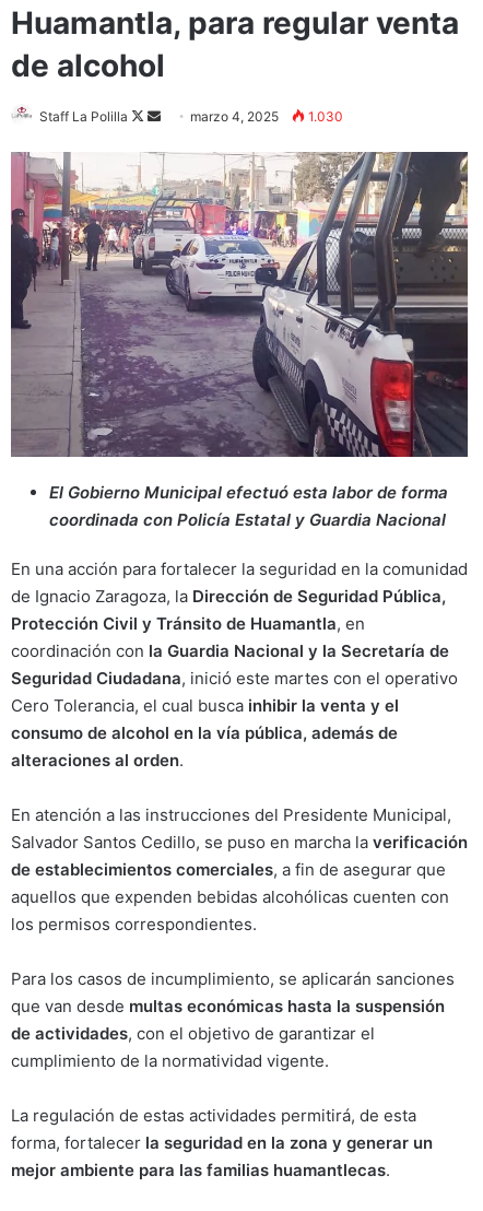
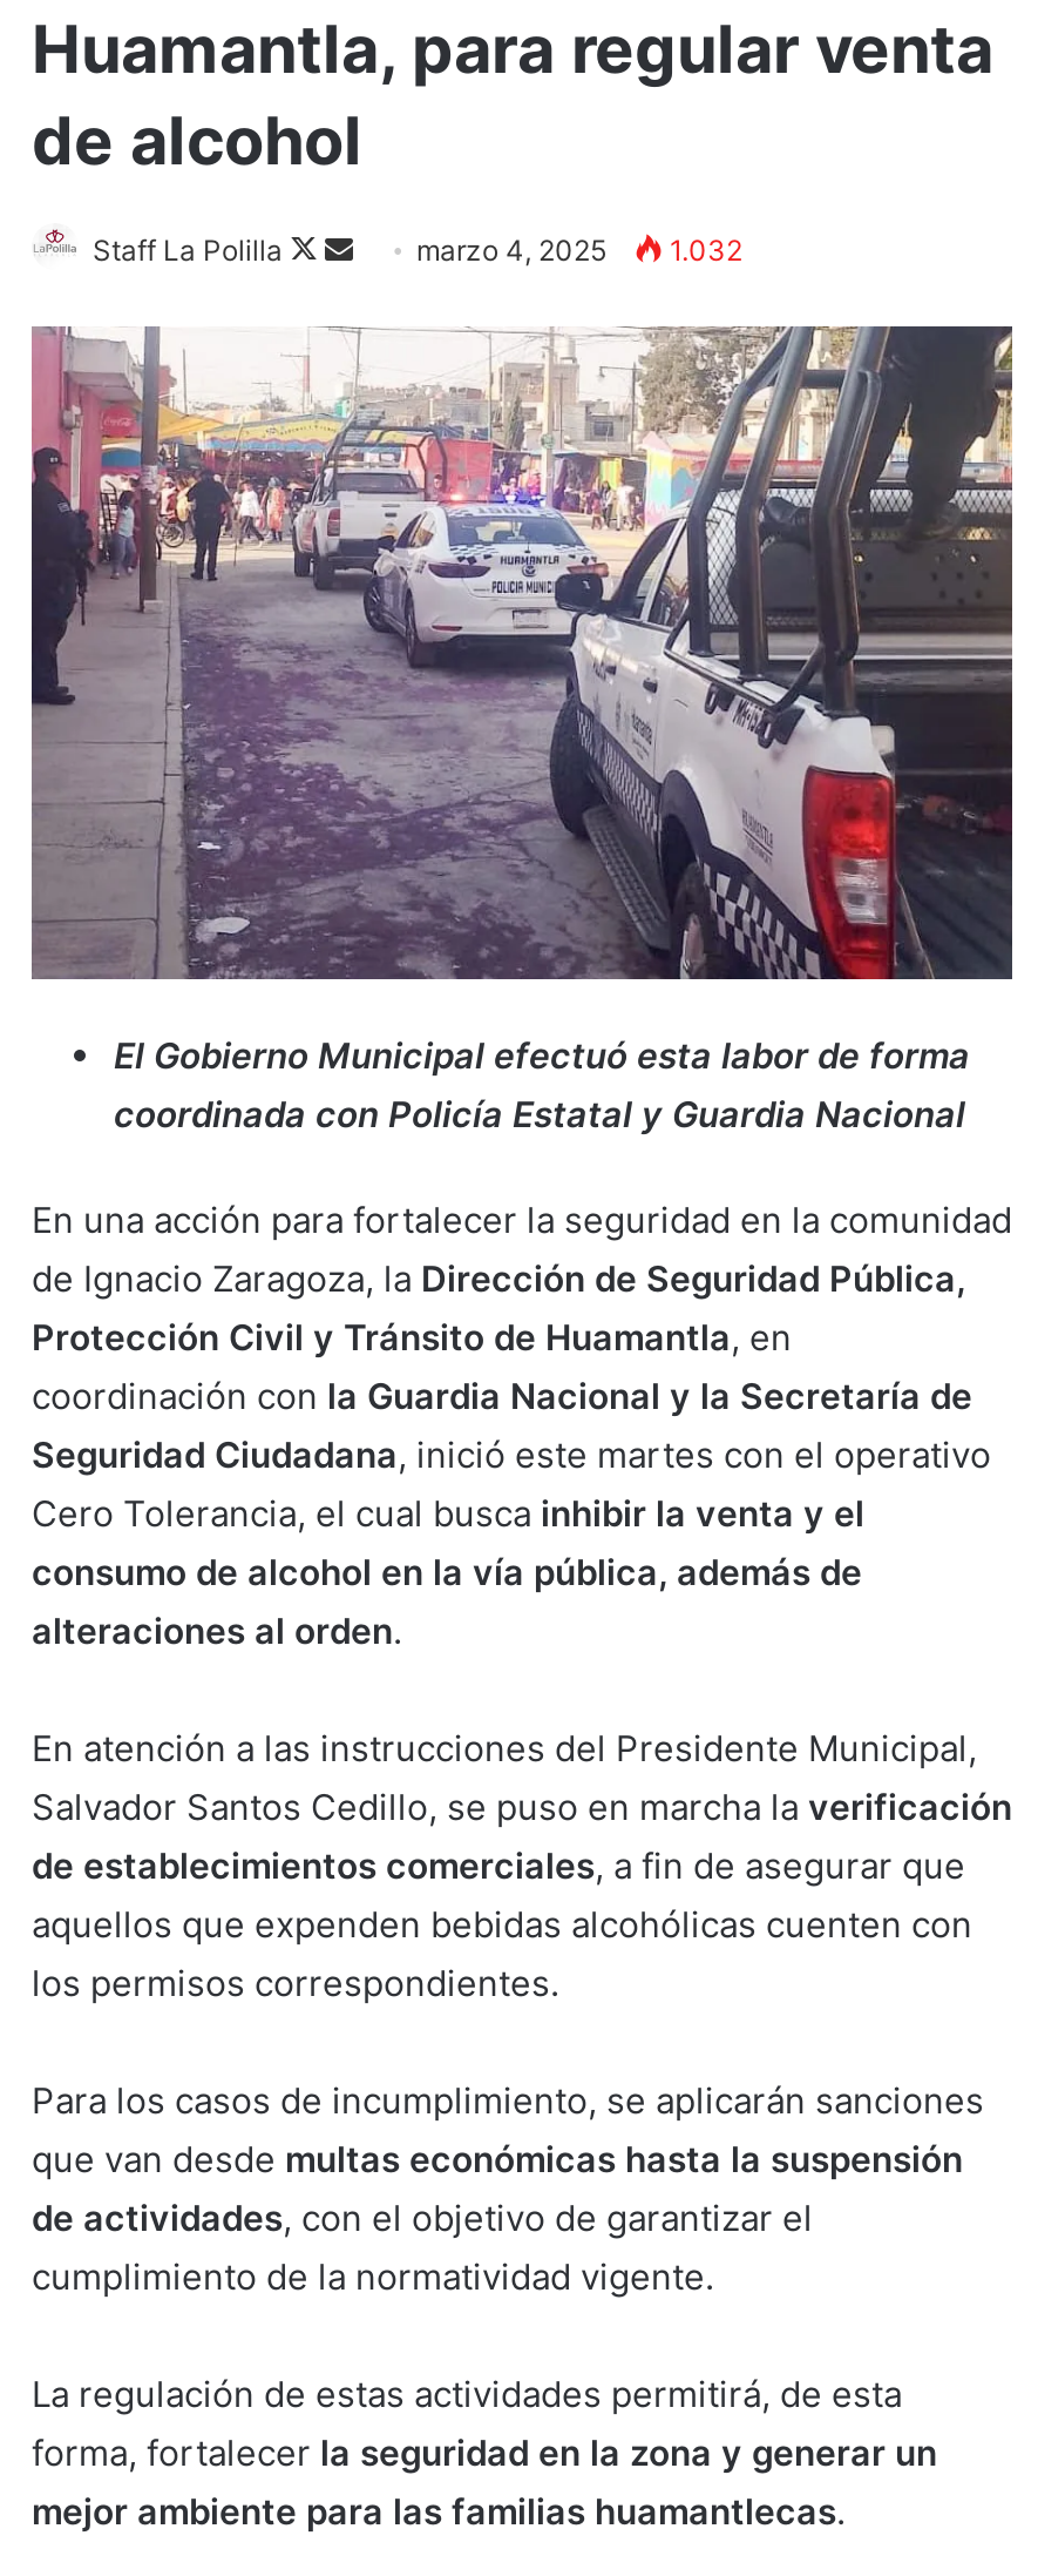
[305,108,343,124] 1.030 -> [663,231,742,267] 1.032

